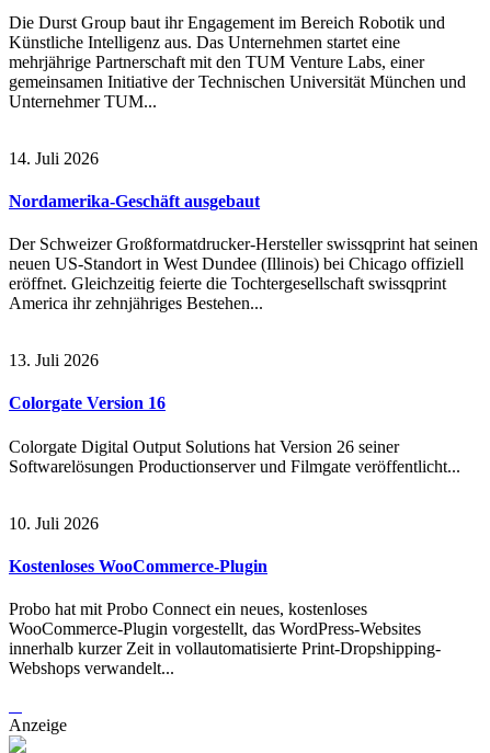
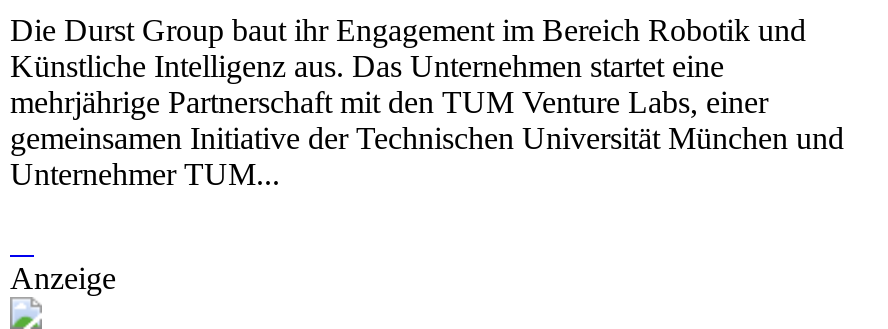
[9,149,478,678] 14. Juli 2026 | Nordamerika-Geschäft ausgebaut | Der Schweizer Großformatdrucker-Hersteller swissqprint hat seinen | neuen US-Standort in West Dundee (Illinois) bei Chicago offiziell | eröffnet. Gleichzeitig feierte die Tochtergesellschaft swissqprint | America ihr zehnjähriges Bestehen... | 13. Juli 2026 | Colorgate Version 16 | Colorgate Digital Output Solutions hat Version 26 seiner | Softwarelösungen Productionserver und Filmgate veröffentlicht... | 10. Juli 2026 | Kostenloses WooCommerce-Plugin | Probo hat mit Probo Connect ein neues, kostenloses | WooCommerce-Plugin vorgestellt, das WordPress-Websites | innerhalb kurzer Zeit in vollautomatisierte Print-Dropshipping- | Webshops verwandelt... -> none

